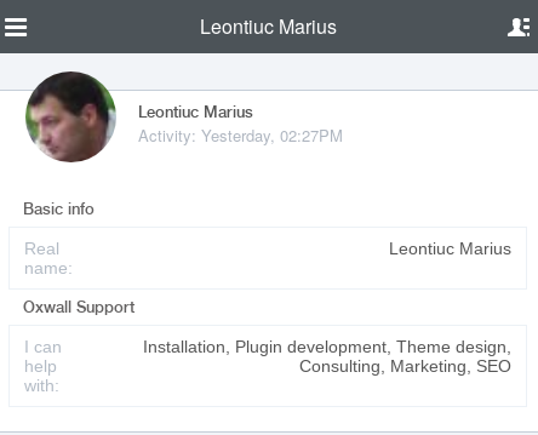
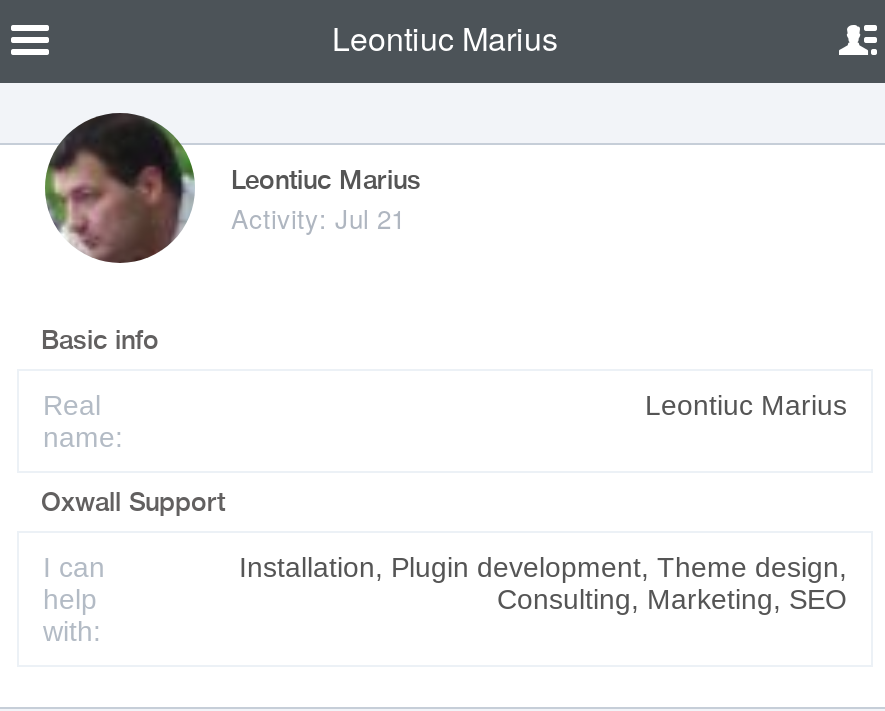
[138,124,343,147] Activity: Yesterday, 02:27PM -> [231,199,405,237] Activity: Jul 21

